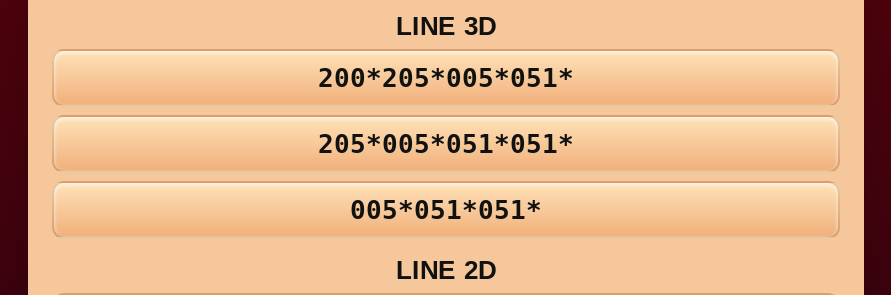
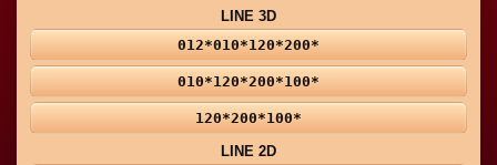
[318,62,574,92] 200*205*005*051* -> [177,36,319,53] 012*010*120*200*
[318,128,574,158] 205*005*051*051* -> [177,73,319,89] 010*120*200*100*
[350,194,542,224] 005*051*051* -> [195,109,302,126] 120*200*100*

